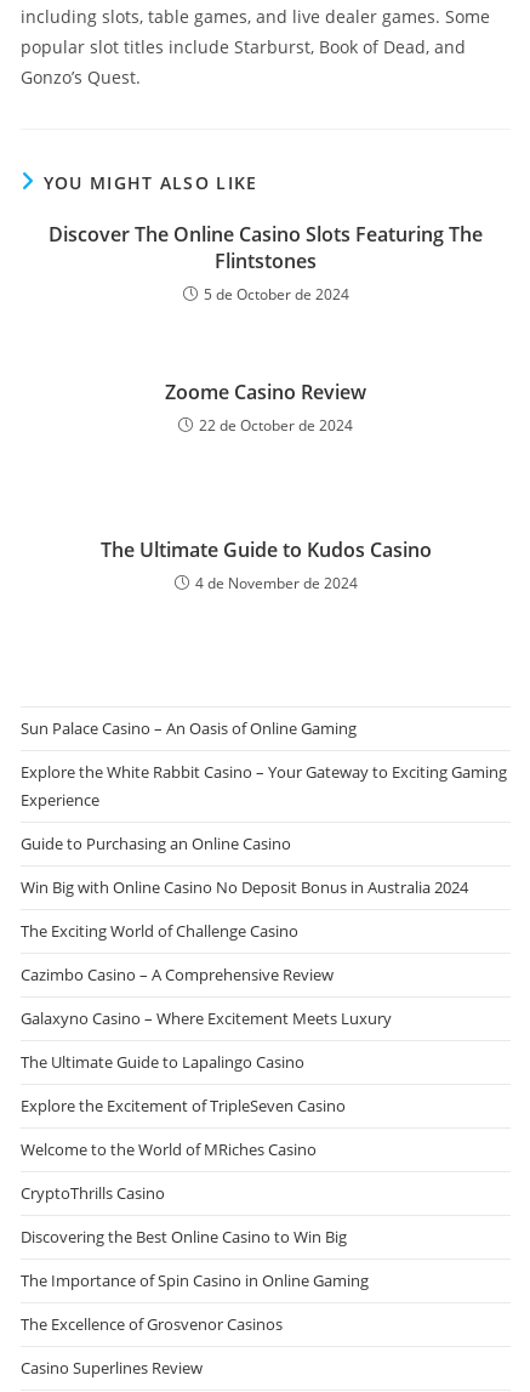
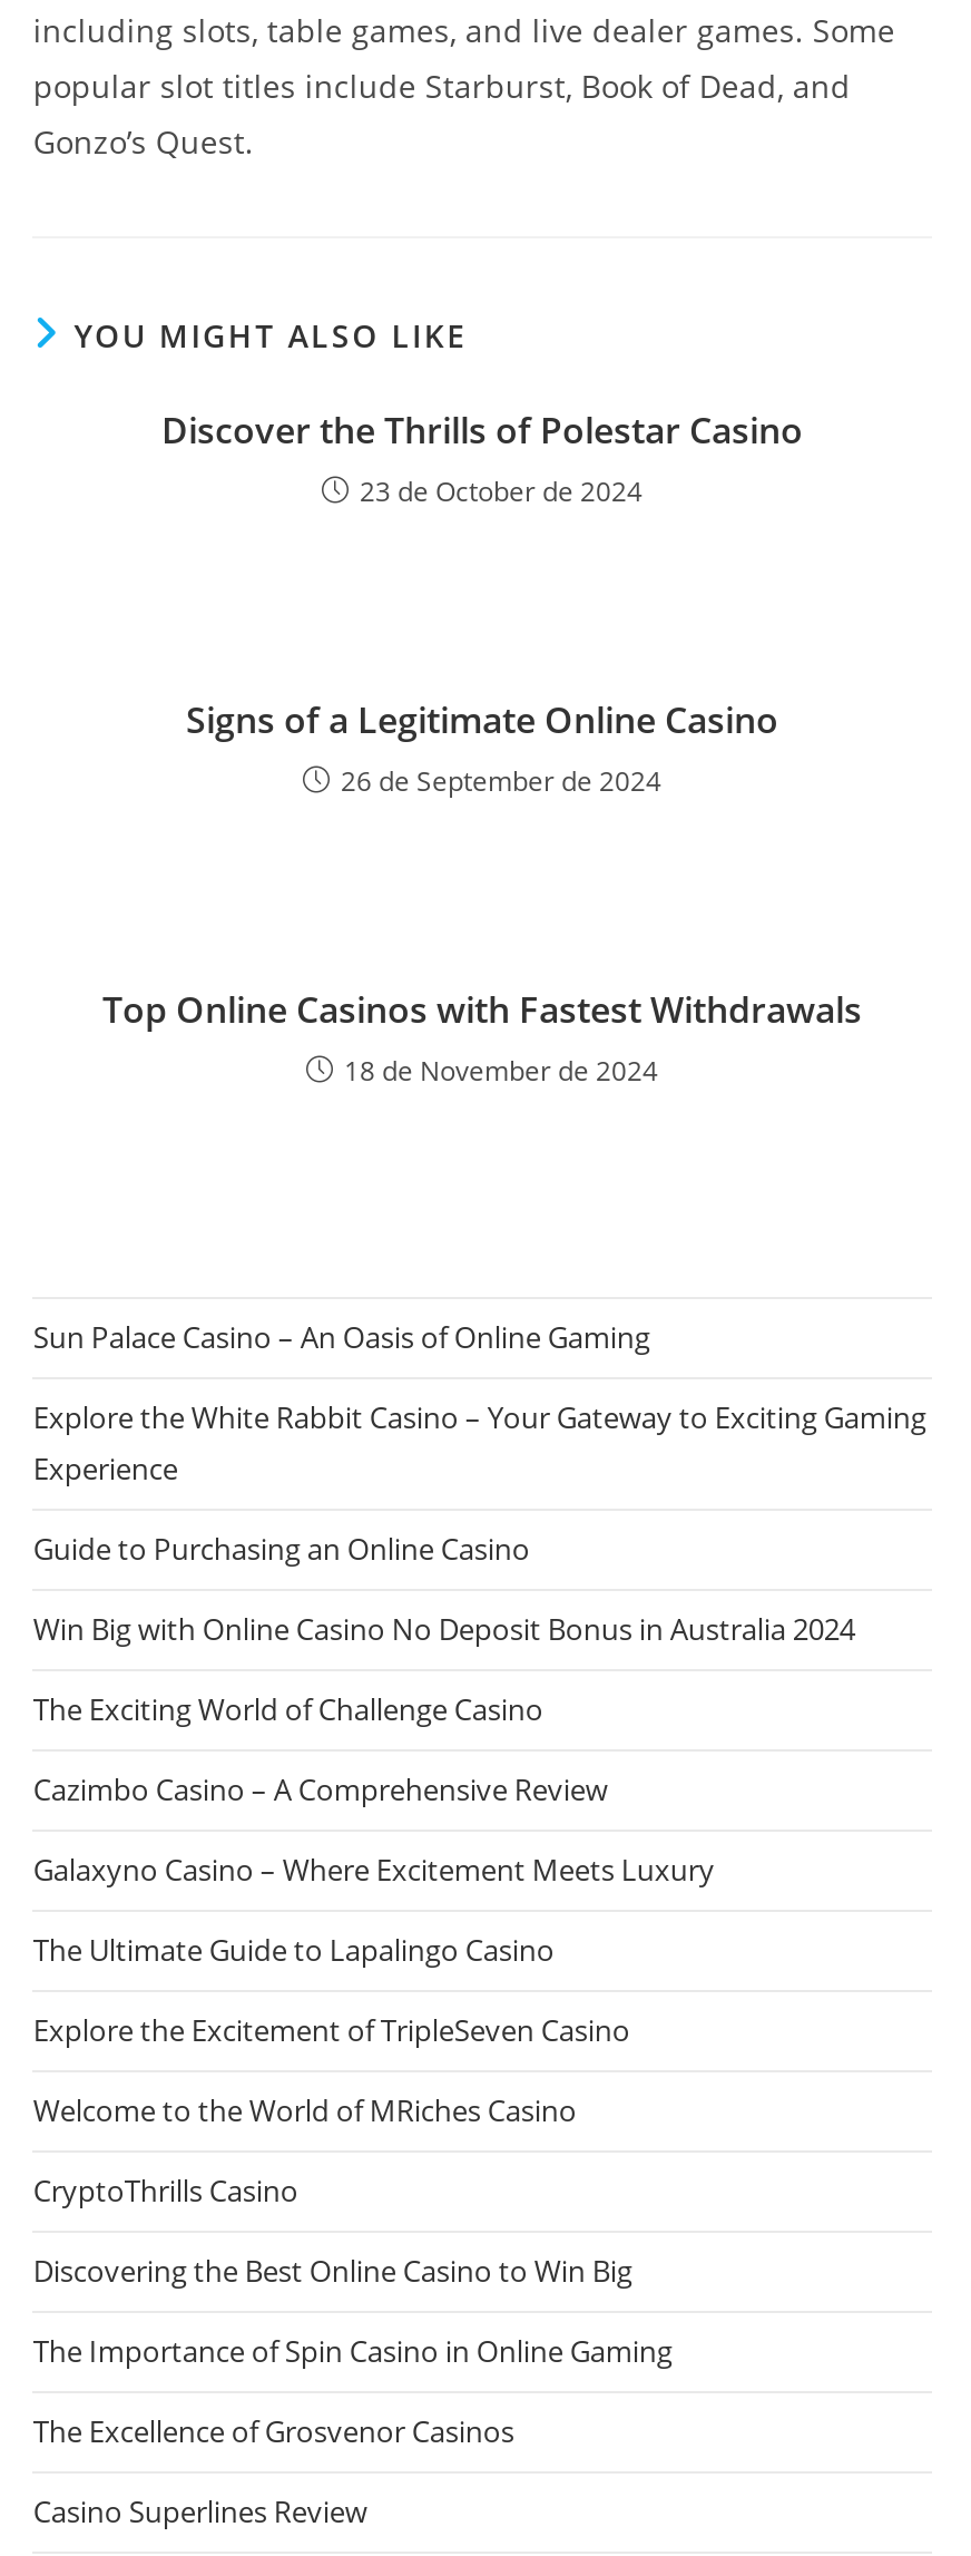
[49,220,483,304] Discover The Online Casino Slots Featuring The | Flintstones | 5 de October de 2024 -> [161,405,803,509] Discover the Thrills of Polestar Casino | 23 de October de 2024
[165,378,366,435] Zoome Casino Review | 22 de October de 2024 -> [186,694,778,799] Signs of a Legitimate Online Casino | 26 de September de 2024
[100,536,431,593] The Ultimate Guide to Kudos Casino | 4 de November de 2024 -> [102,984,862,1089] Top Online Casinos with Fastest Withdrawals | 18 de November de 2024

